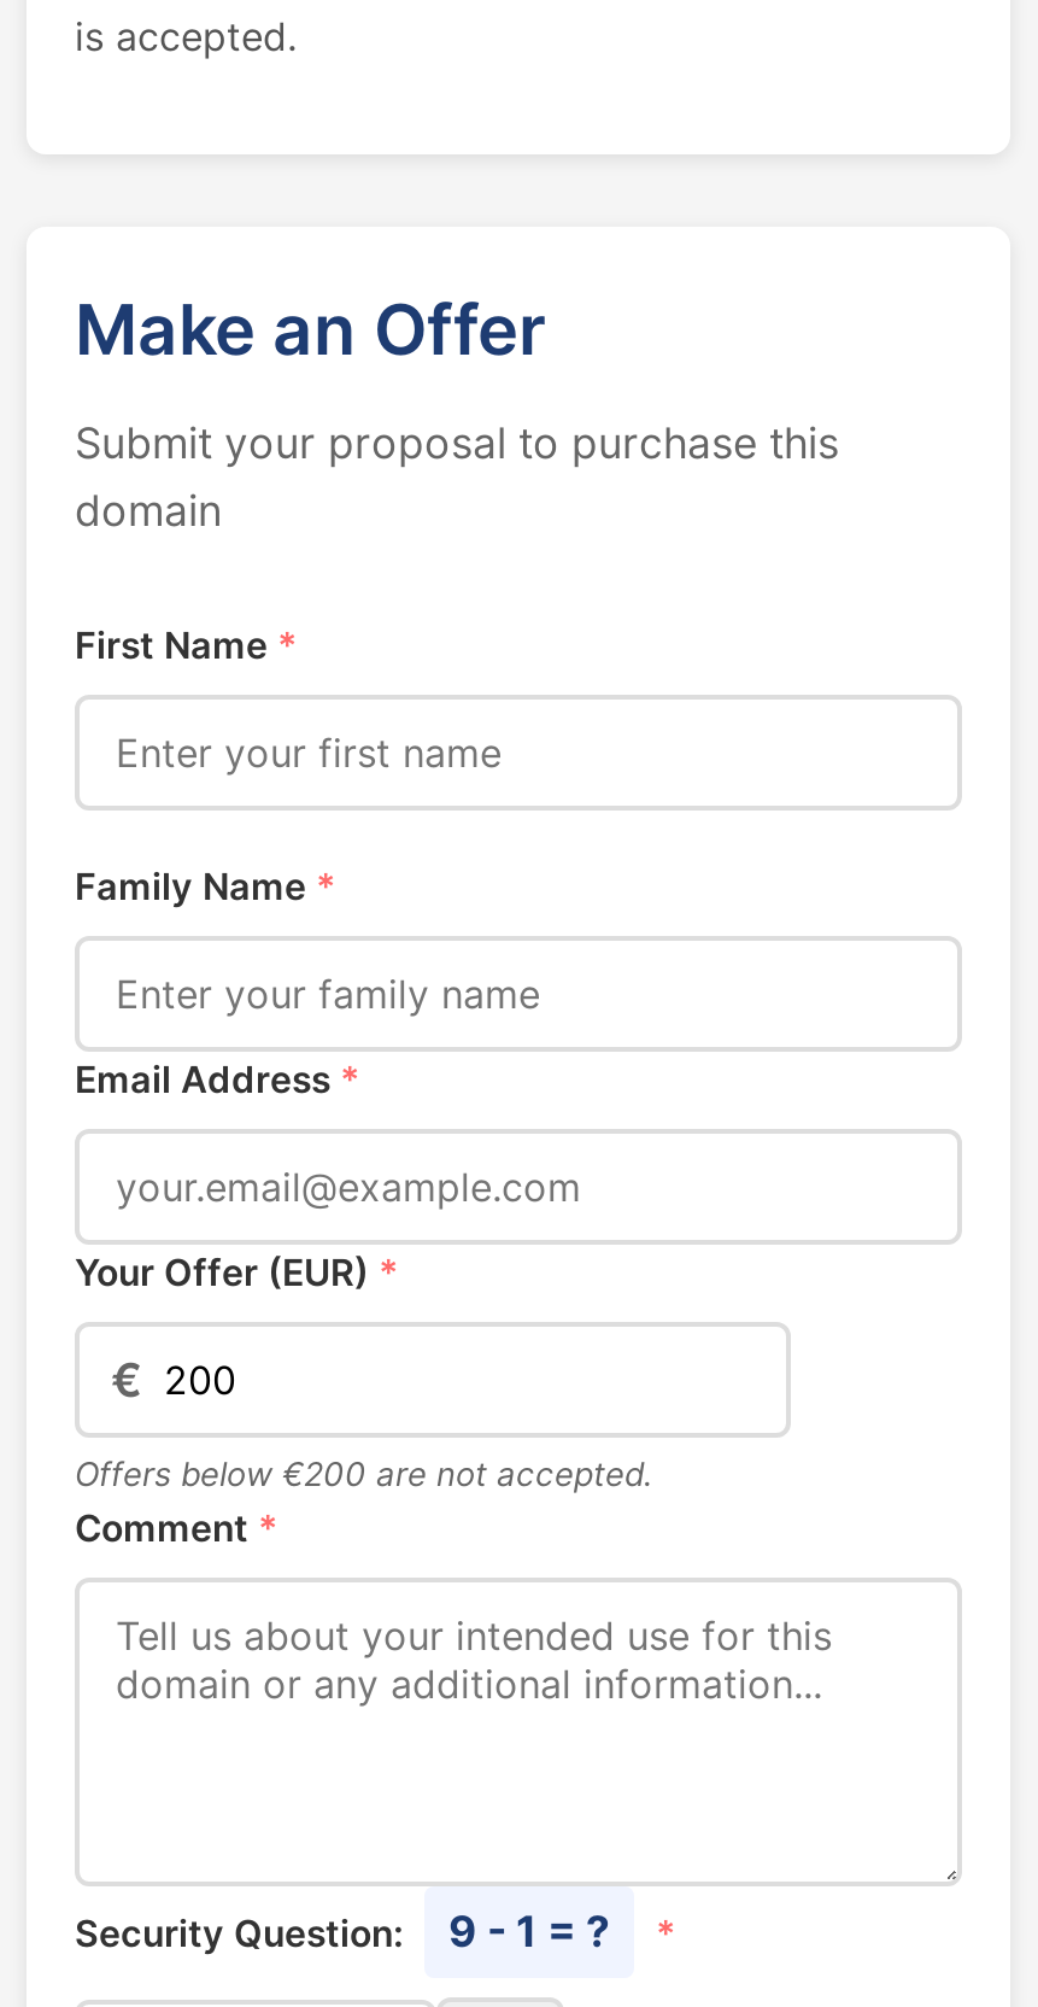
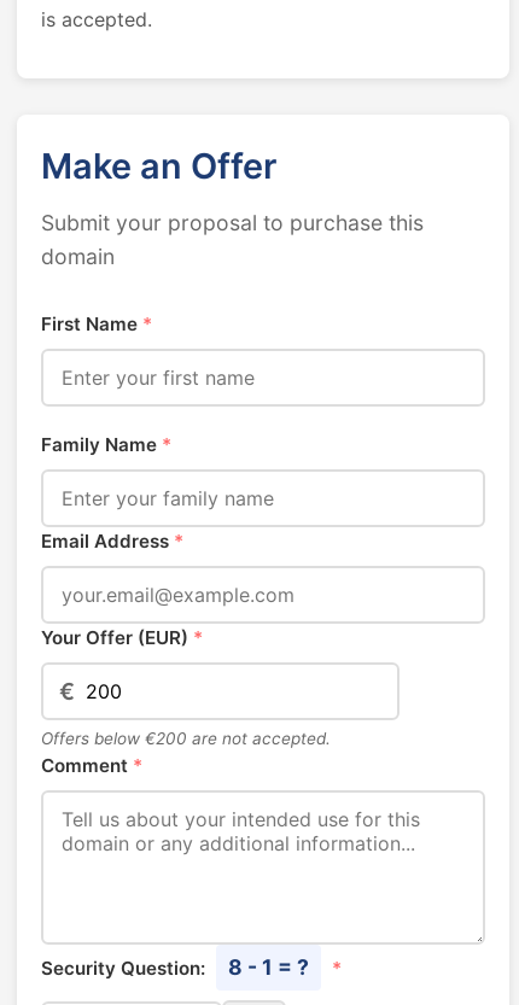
[448,1906,610,1956] 9 - 1 = ? -> [228,954,309,980] 8 - 1 = ?

